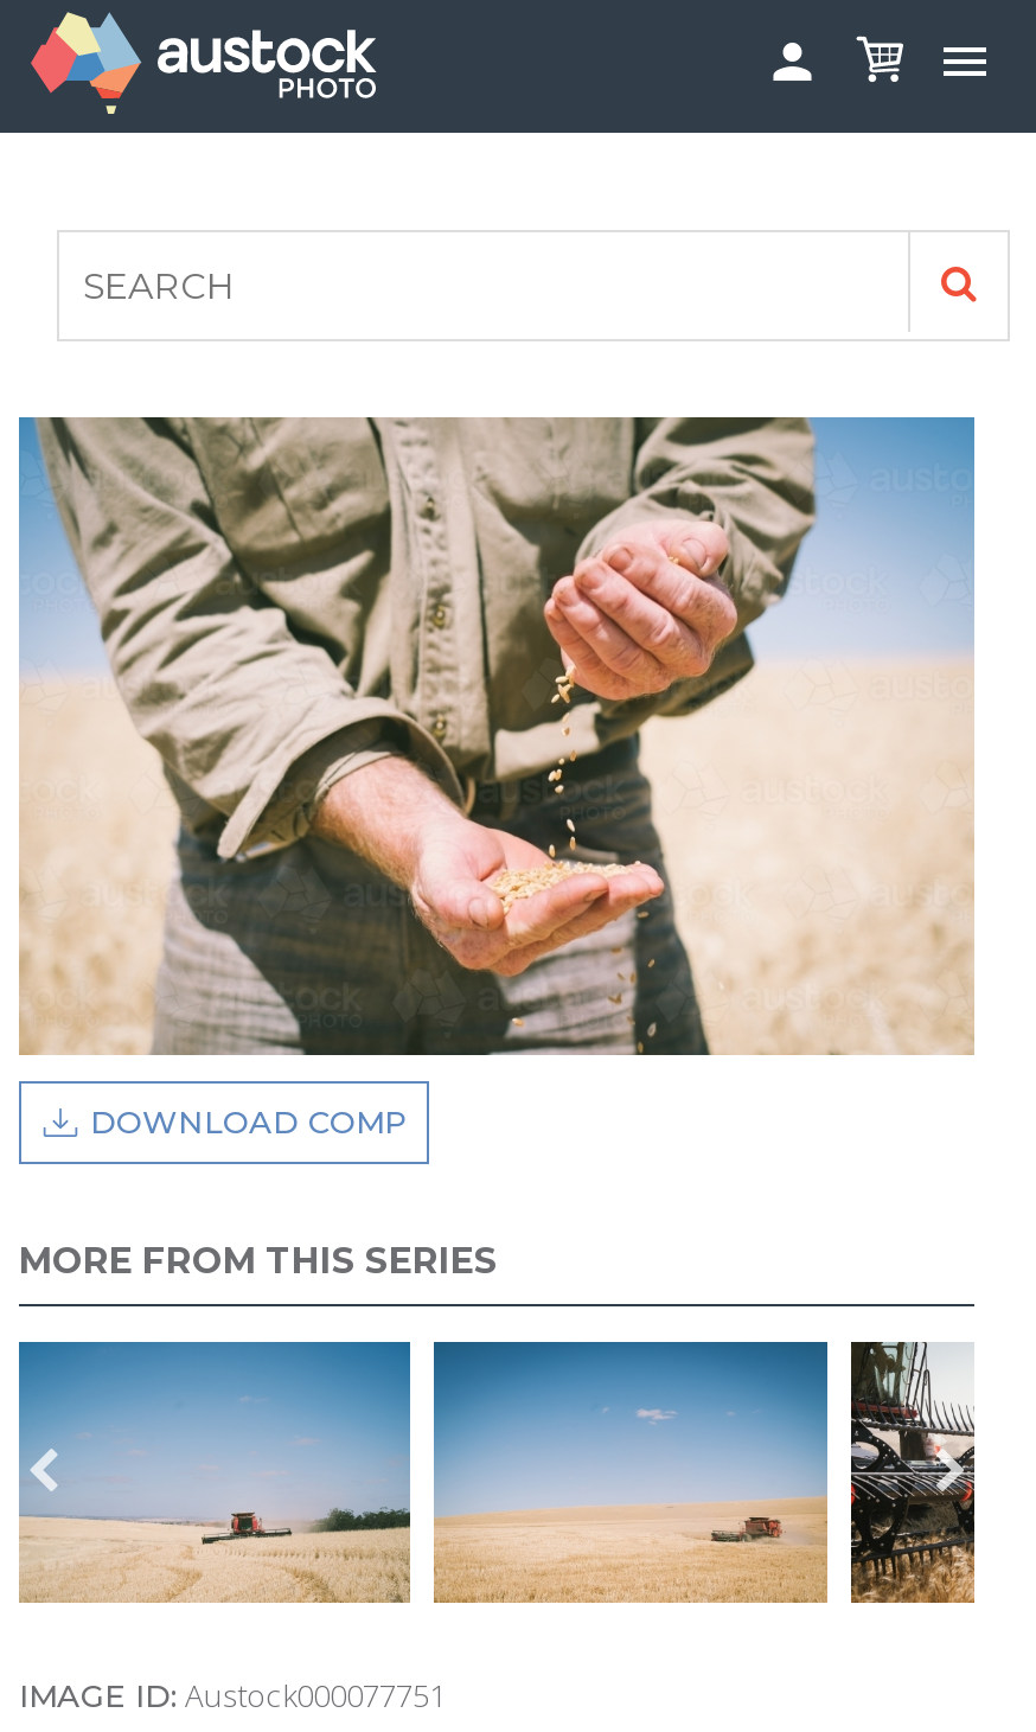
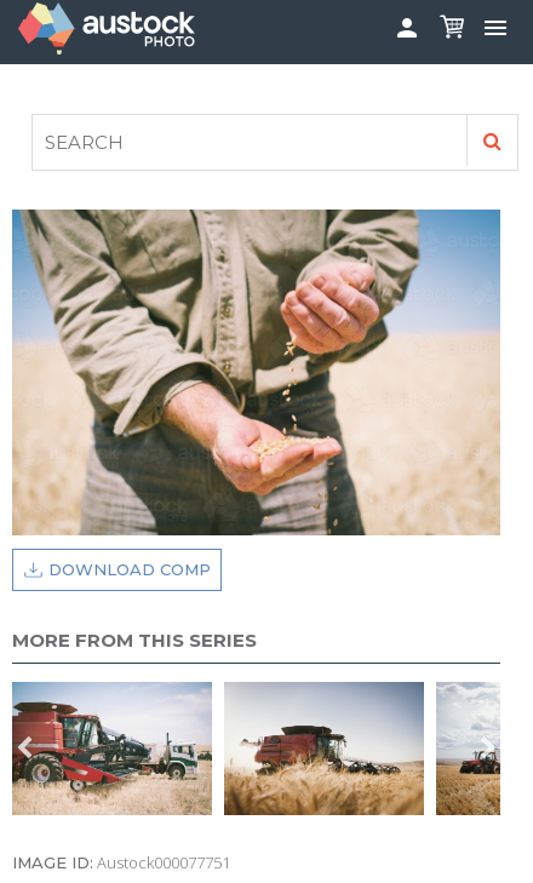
[17,1342,413,1600] [image] -> [11,682,213,815] [image]
[431,1340,827,1605] [image] -> [223,681,424,816] [image]
[849,1340,977,1603] [image] -> [435,682,502,815] [image]

